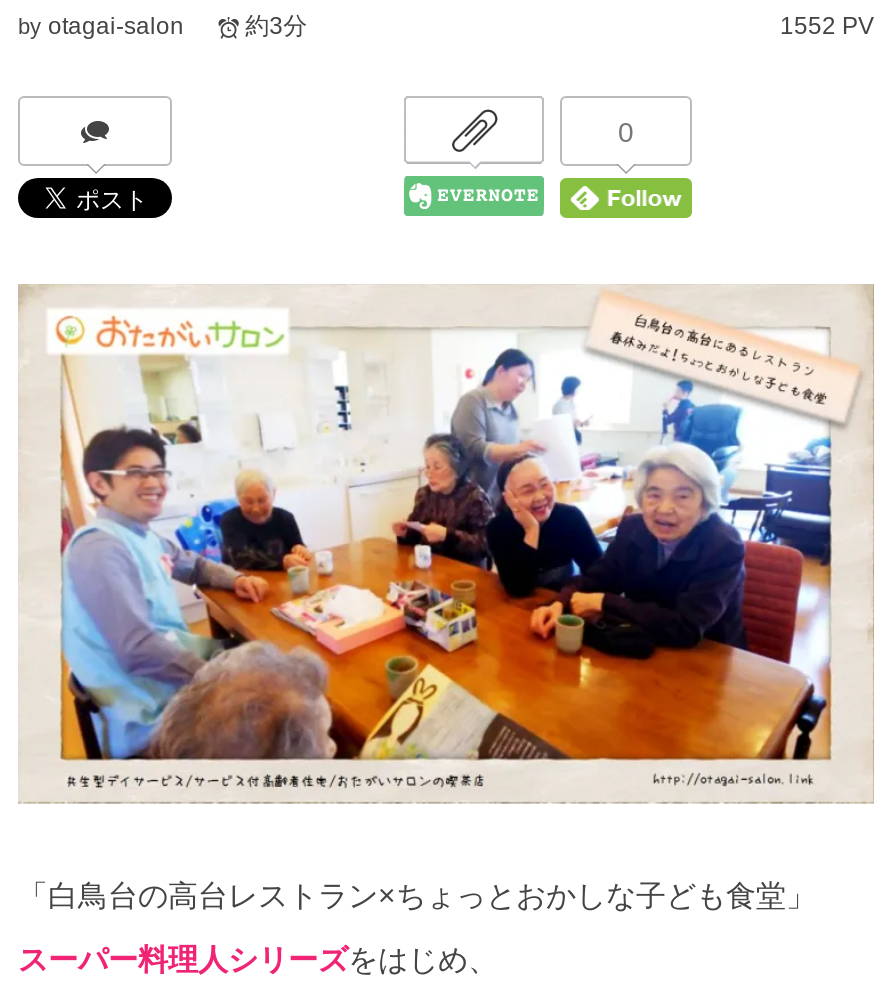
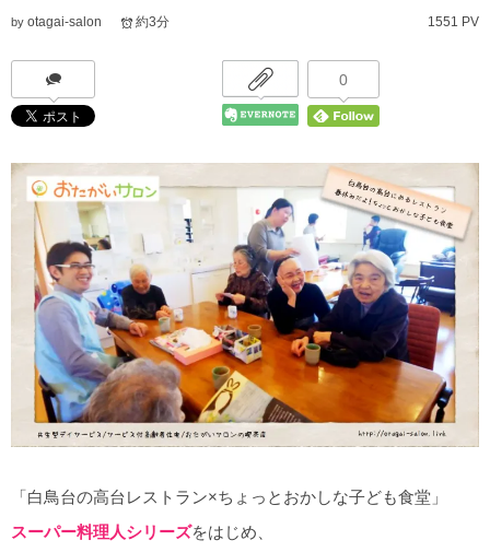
[780,12,874,40] 1552 PV -> [428,14,479,30] 1551 PV

